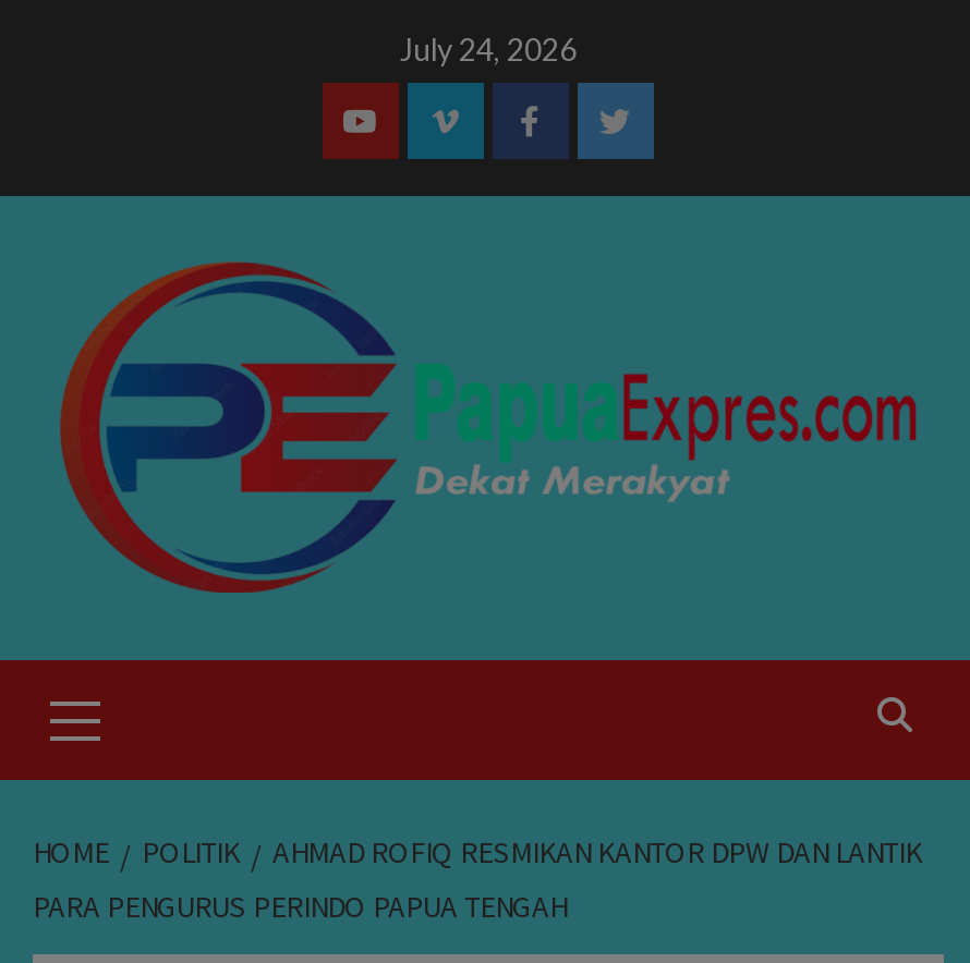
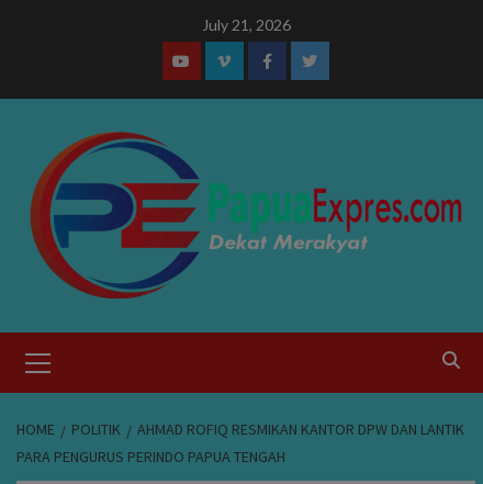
[400,31,577,68] July 24, 2026 -> [201,15,290,34] July 21, 2026

